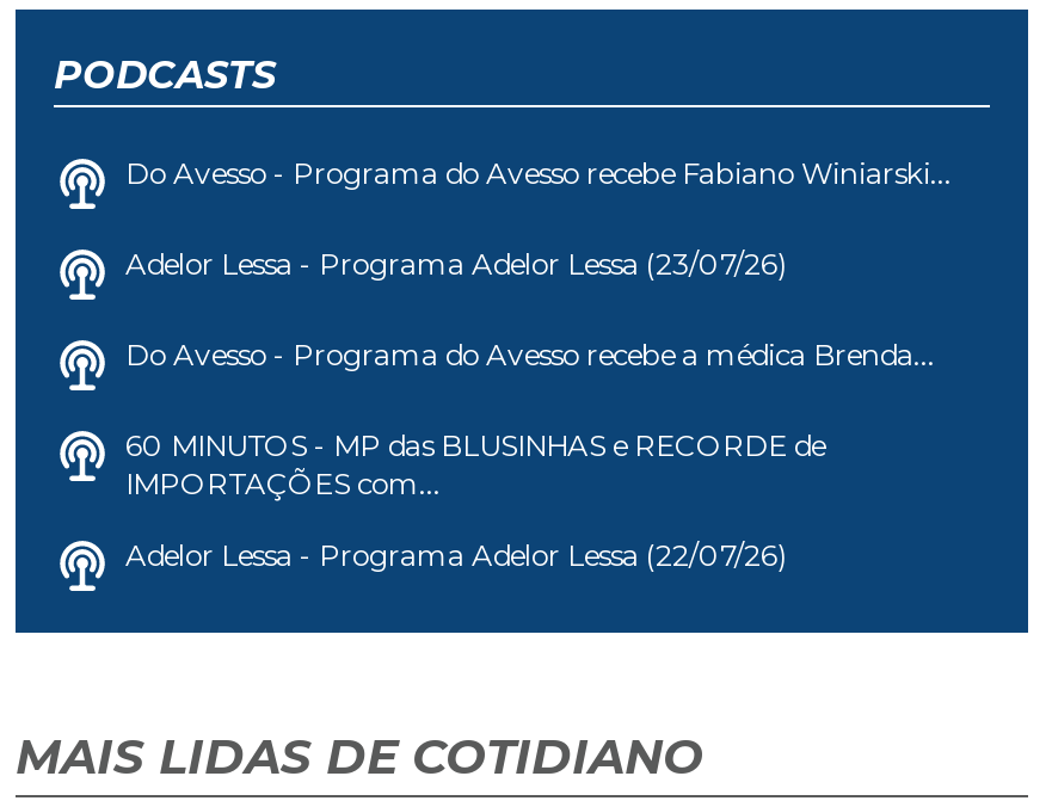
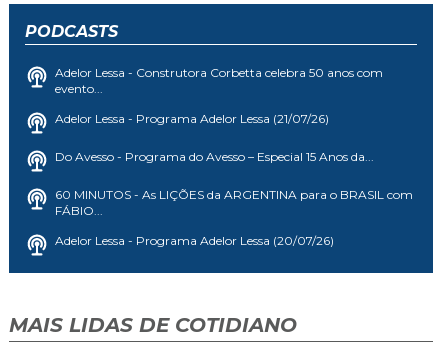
[125,155,952,191] Do Avesso - Programa do Avesso recebe Fabiano Winiarski... -> [55,65,383,96] Adelor Lessa - Construtora Corbetta celebra 50 anos com | evento...
[125,246,787,282] Adelor Lessa - Programa Adelor Lessa (23/07/26) -> [55,111,329,126] Adelor Lessa - Programa Adelor Lessa (21/07/26)
[125,337,935,372] Do Avesso - Programa do Avesso recebe a médica Brenda... -> [55,149,374,164] Do Avesso - Programa do Avesso – Especial 15 Anos da...
[125,427,825,501] 60 MINUTOS - MP das BLUSINHAS e RECORDE de | IMPORTAÇÕES com... -> [55,187,413,218] 60 MINUTOS - As LIÇÕES da ARGENTINA para o BRASIL com | FÁBIO...
[125,537,787,573] Adelor Lessa - Programa Adelor Lessa (22/07/26) -> [55,233,334,248] Adelor Lessa - Programa Adelor Lessa (20/07/26)

